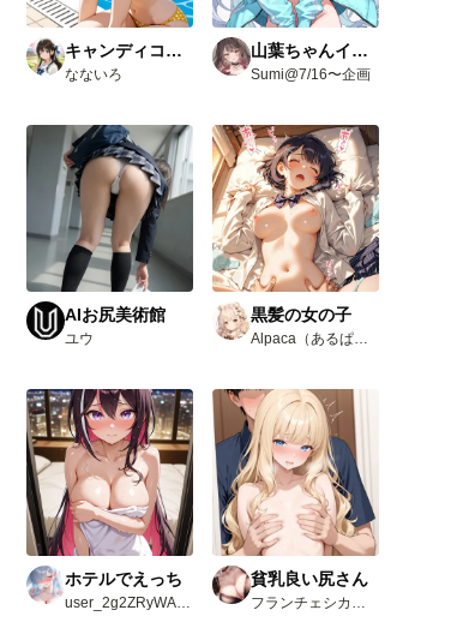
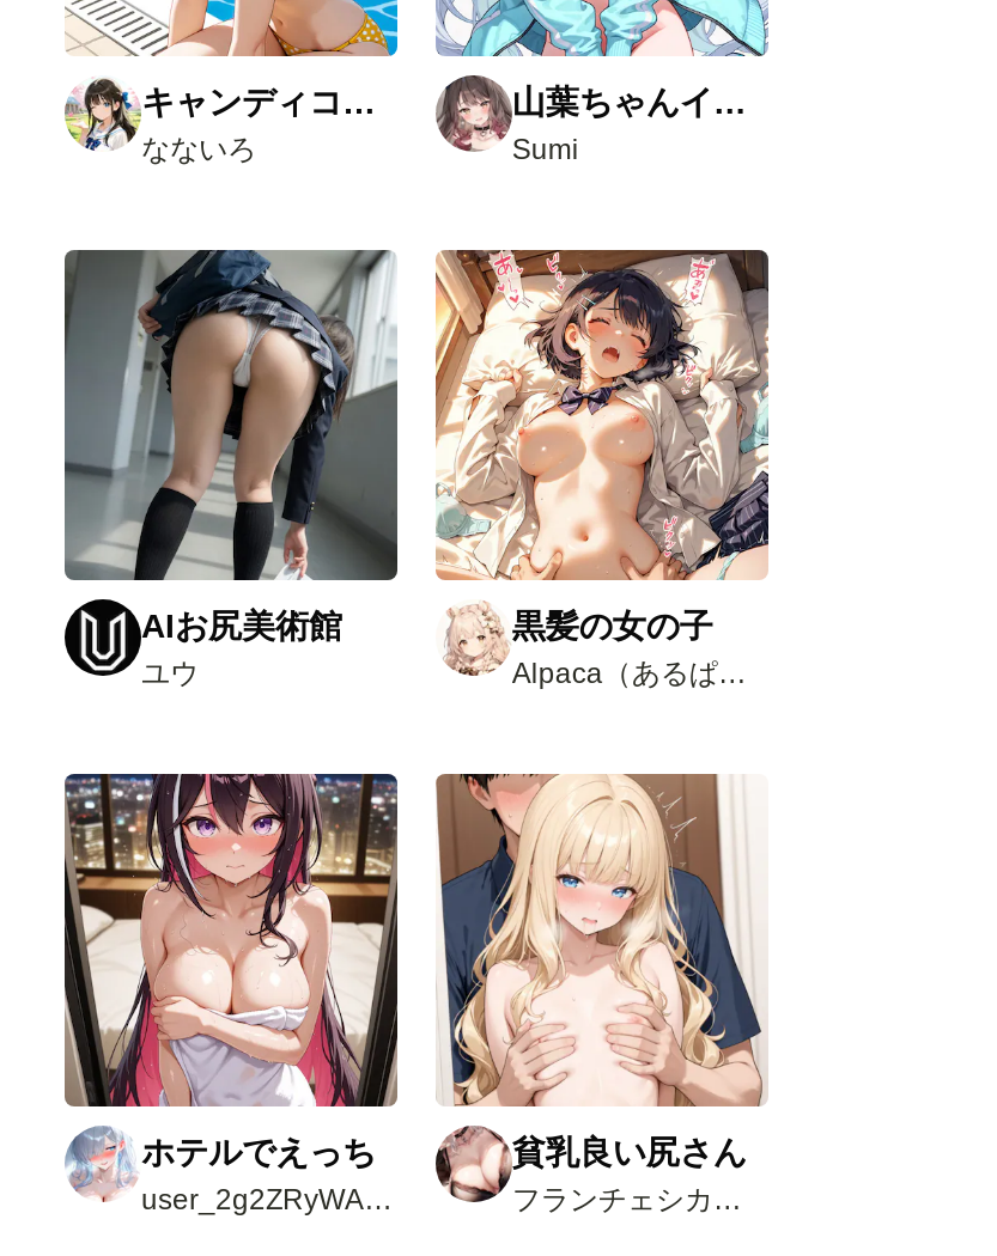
[251,66,371,83] Sumi@7/16〜企画 -> [512,132,579,166] Sumi

